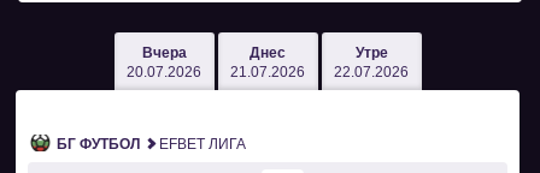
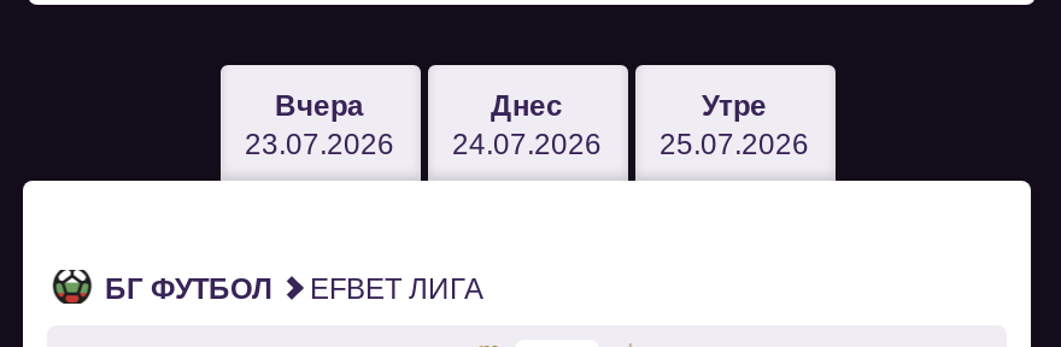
[127,64,201,81] 20.07.2026 -> [245,128,394,162] 23.07.2026
[230,64,305,81] 21.07.2026 -> [452,128,602,162] 24.07.2026
[334,64,409,81] 22.07.2026 -> [660,128,809,162] 25.07.2026

